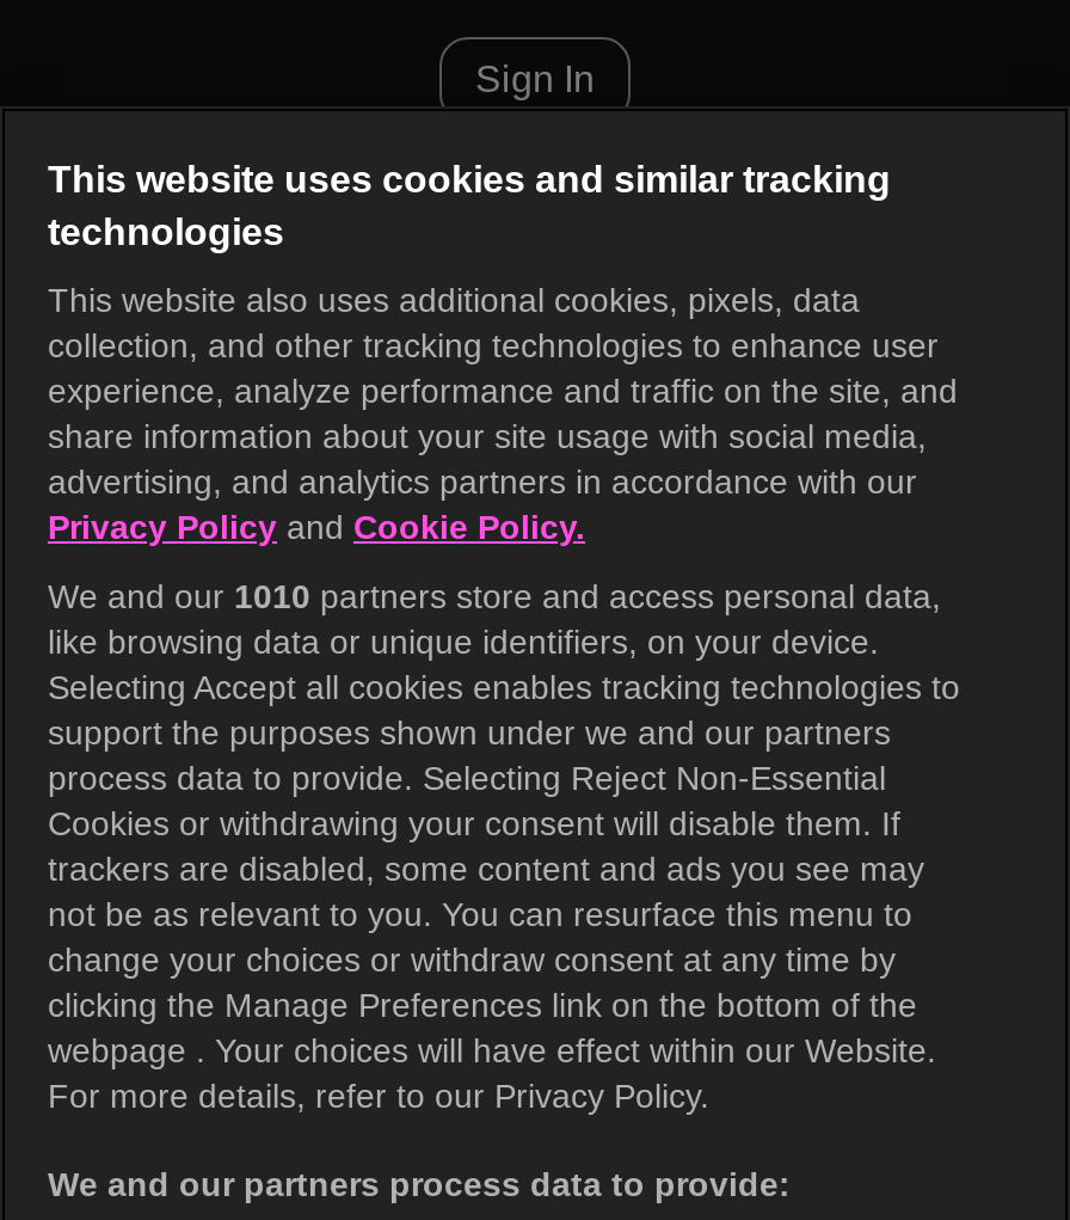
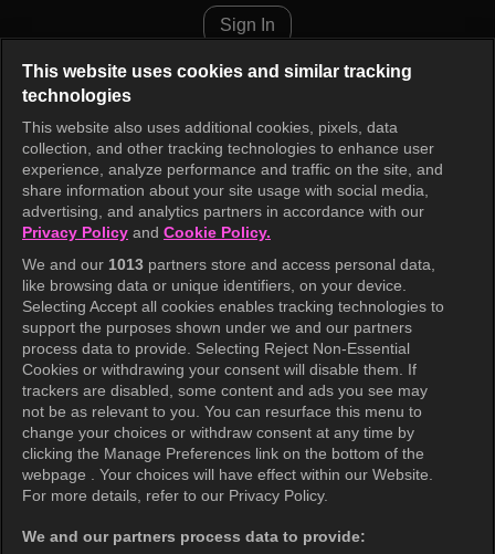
[48,577,941,615] We and our 1010 partners store and access personal data, -> [22,255,435,273] We and our 1013 partners store and access personal data,

